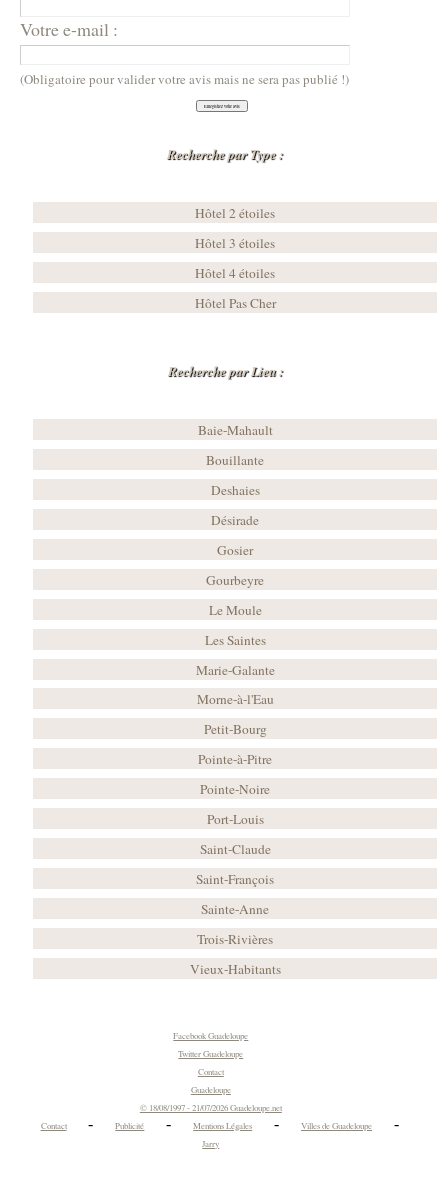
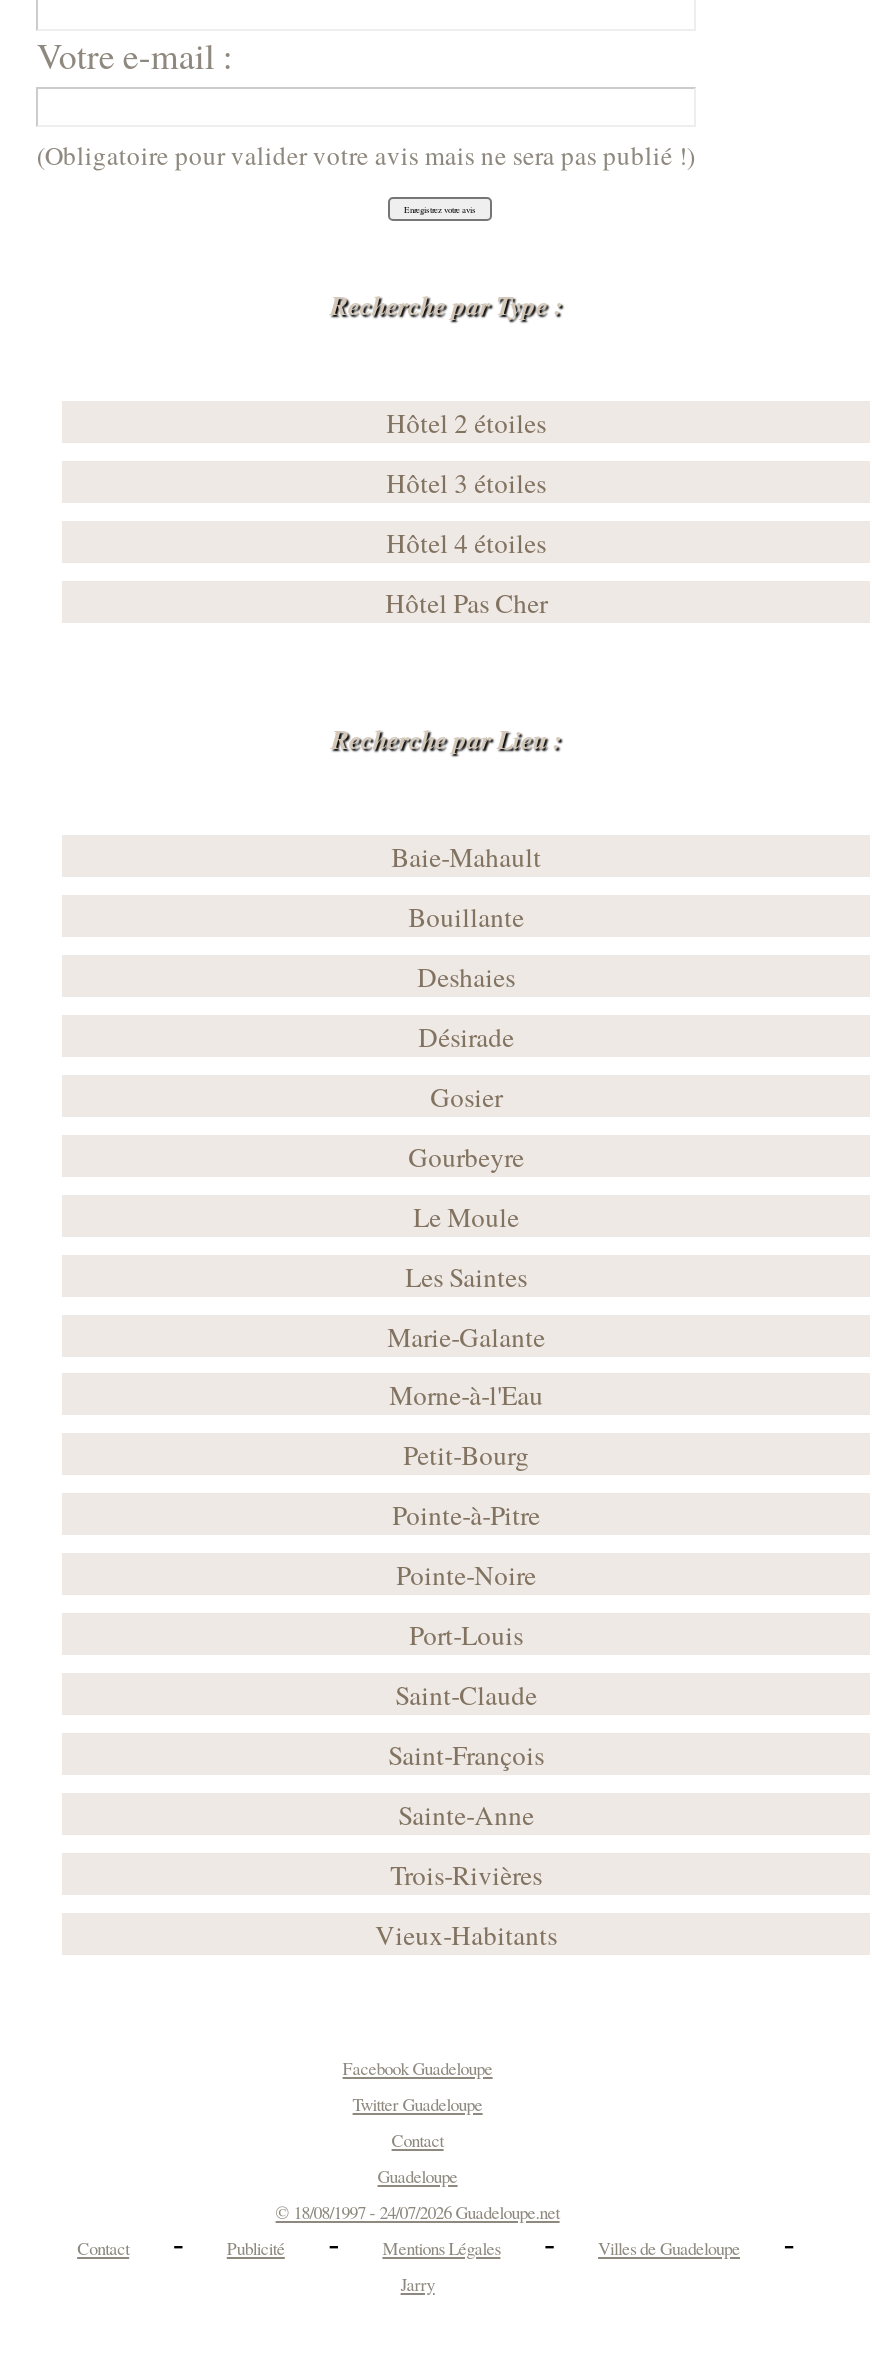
[140,1102,282,1114] © 18/08/1997 - 21/07/2026 Guadeloupe.net -> [276,2201,560,2225] © 18/08/1997 - 24/07/2026 Guadeloupe.net

